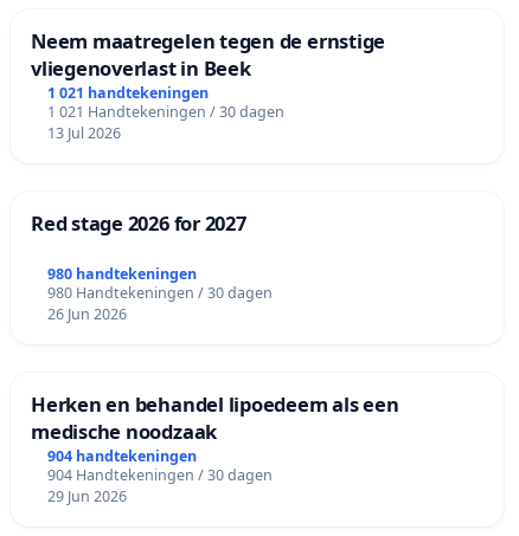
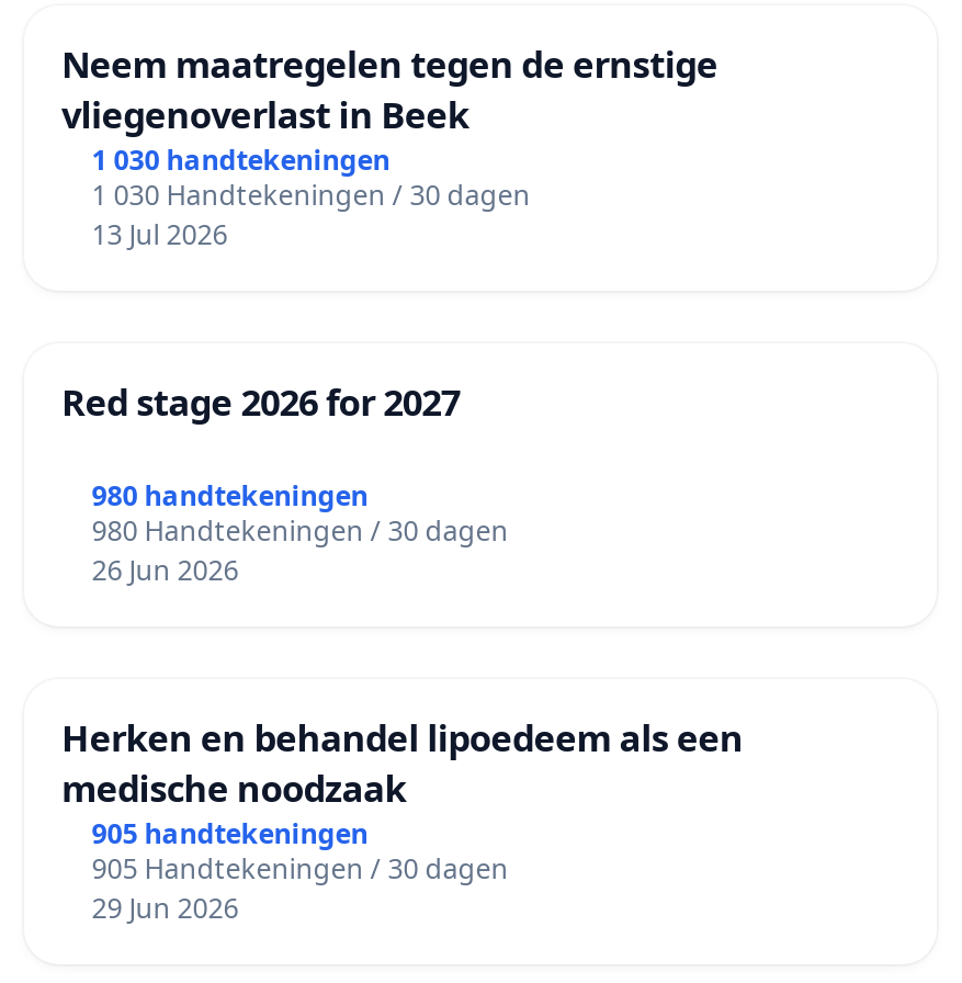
[47,82,208,102] 1 021 handtekeningen -> [92,141,390,178] 1 030 handtekeningen
[47,101,284,121] 1 021 Handtekeningen / 30 dagen -> [92,176,530,213] 1 030 Handtekeningen / 30 dagen
[47,446,196,467] 904 handtekeningen -> [92,816,368,853] 905 handtekeningen
[47,465,272,485] 904 Handtekeningen / 30 dagen -> [92,851,509,888] 905 Handtekeningen / 30 dagen

